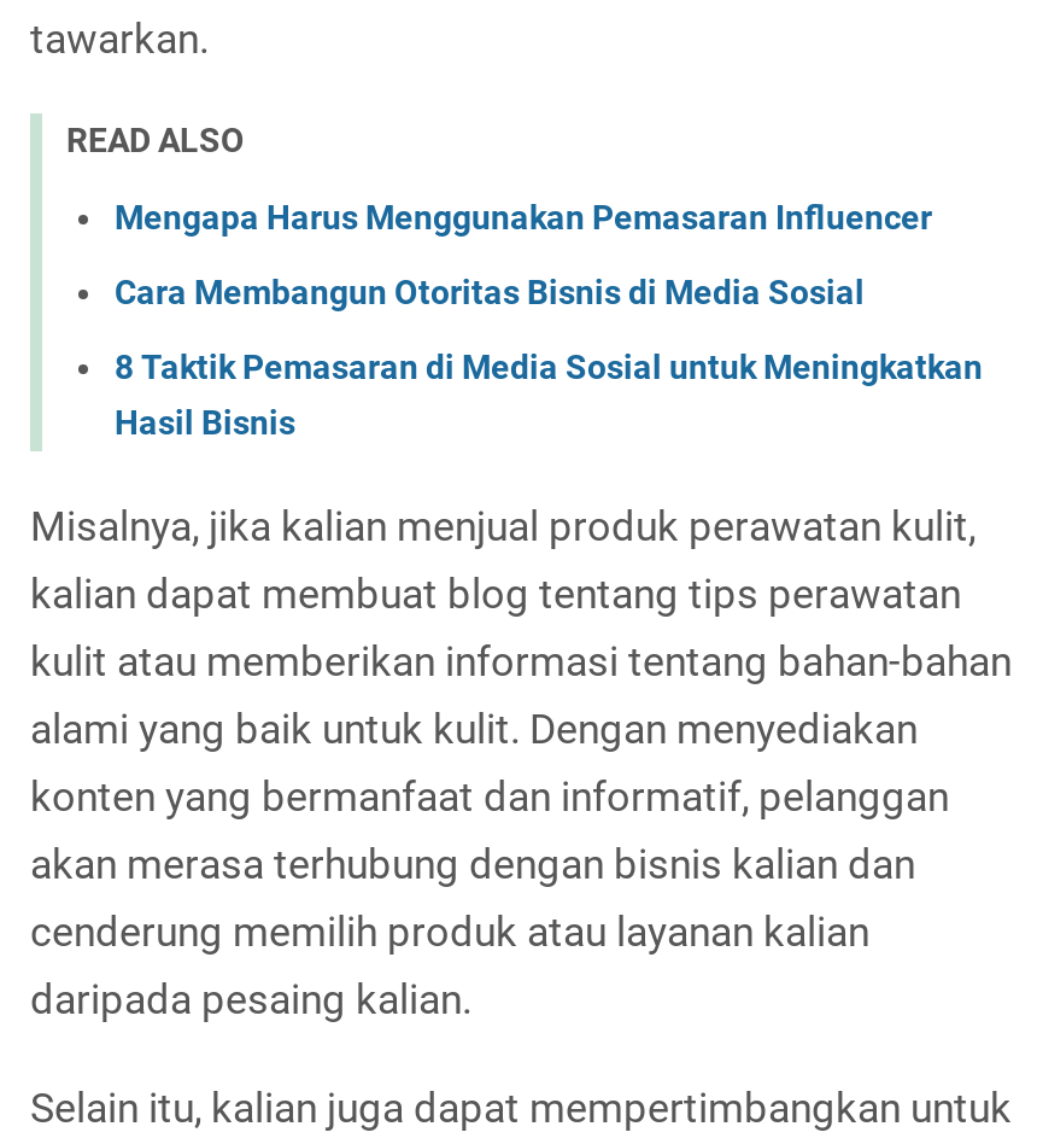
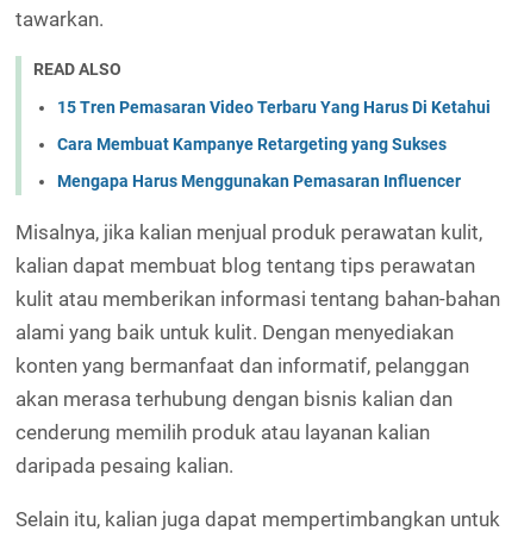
none -> [57,98,491,154] 15 Tren Pemasaran Video Terbaru Yang Harus Di Ketahui | Cara Membuat Kampanye Retargeting yang Sukses
moved [115,199,932,238] -> [57,172,461,191]: Mengapa Harus Menggunakan Pemasaran Influencer
[115,274,983,443] Cara Membangun Otoritas Bisnis di Media Sosial | 8 Taktik Pemasaran di Media Sosial untuk Meningkatkan | Hasil Bisnis -> none

